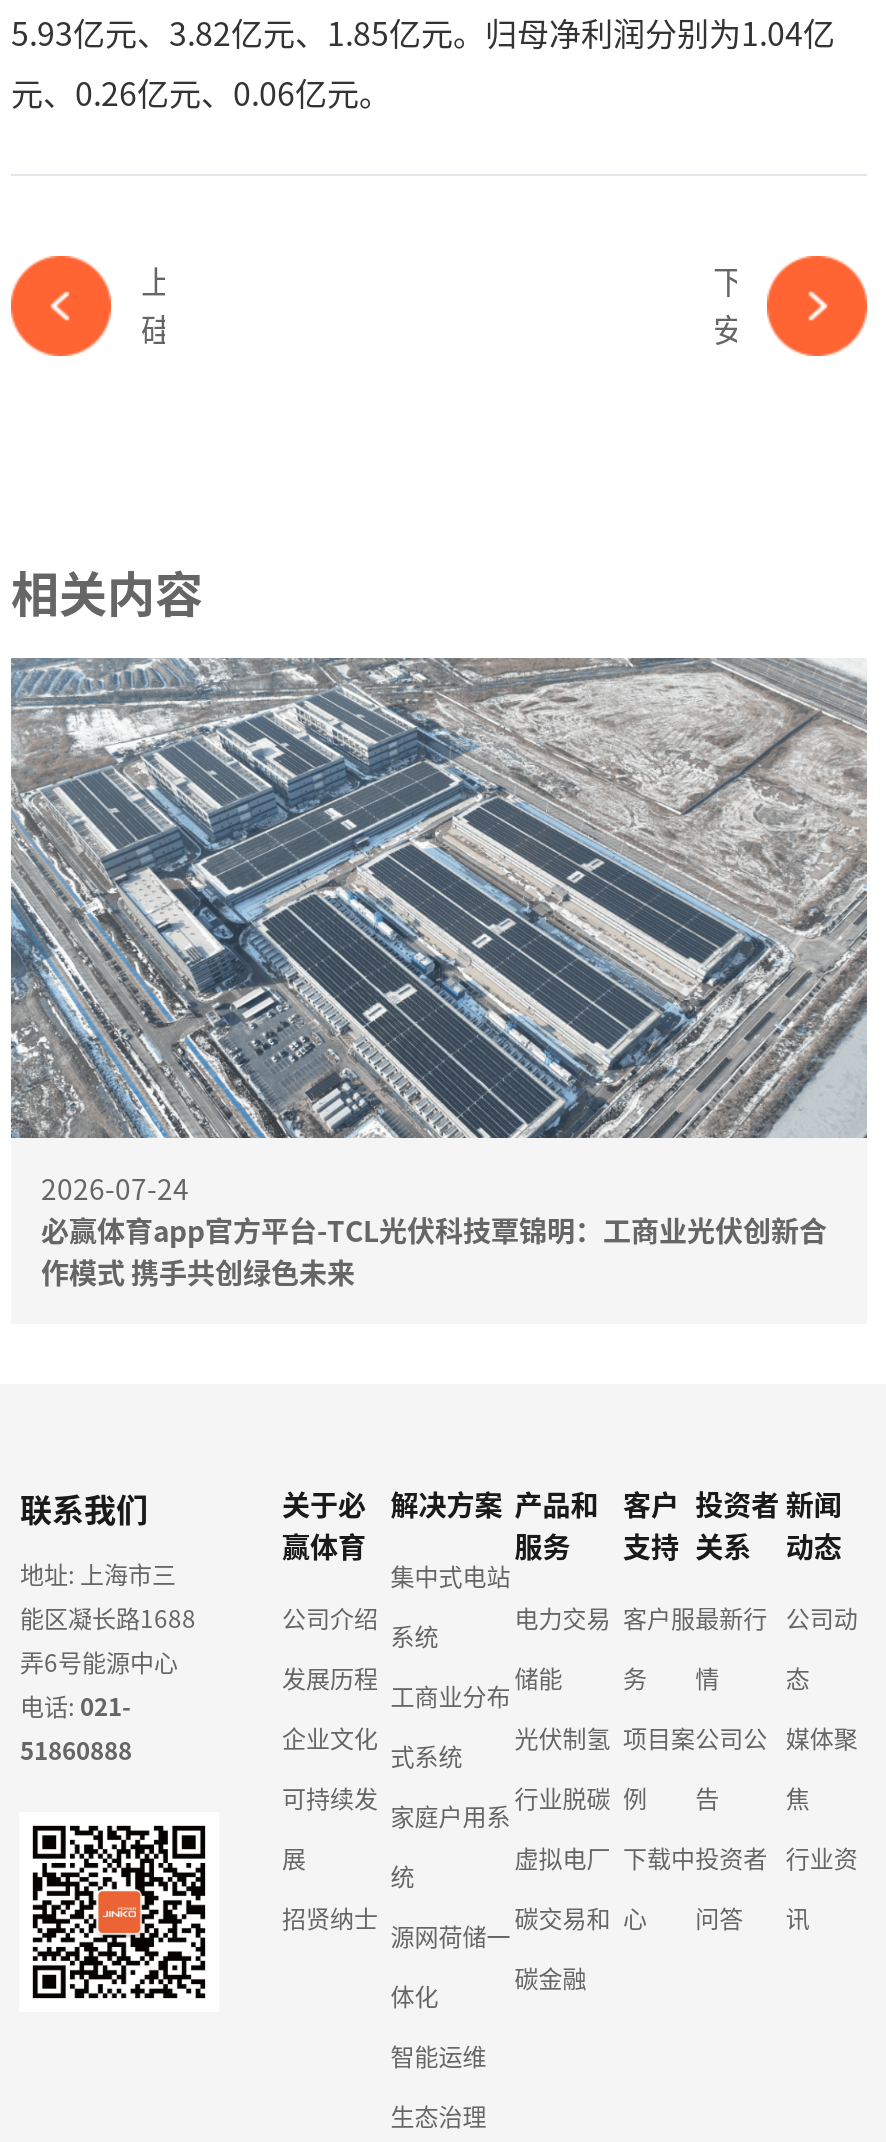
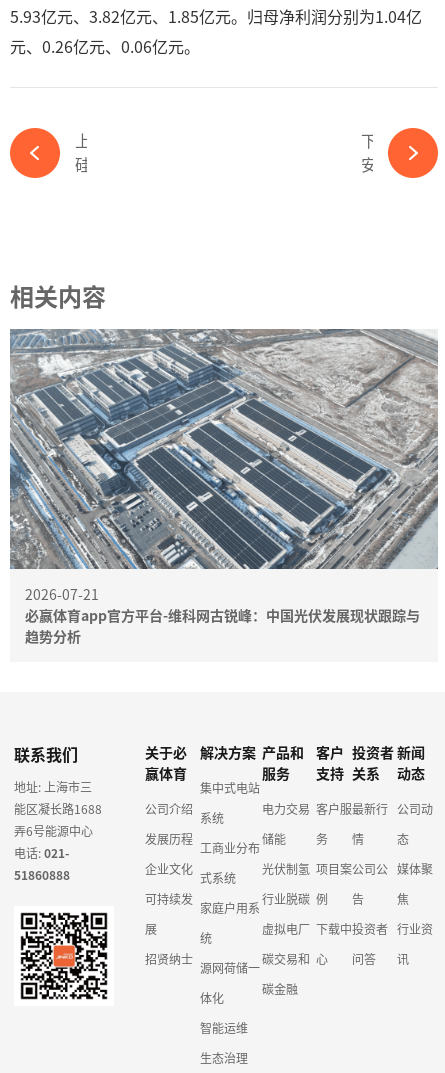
[41,1168,827,1292] 2026-07-24 | 必赢体育app官方平台-TCL光伏科技覃锦明：工商业光伏创新合 | 作模式 携手共创绿色未来 -> [25,584,420,646] 2026-07-21 | 必赢体育app官方平台-维科网古锐峰：中国光伏发展现状跟踪与 | 趋势分析

